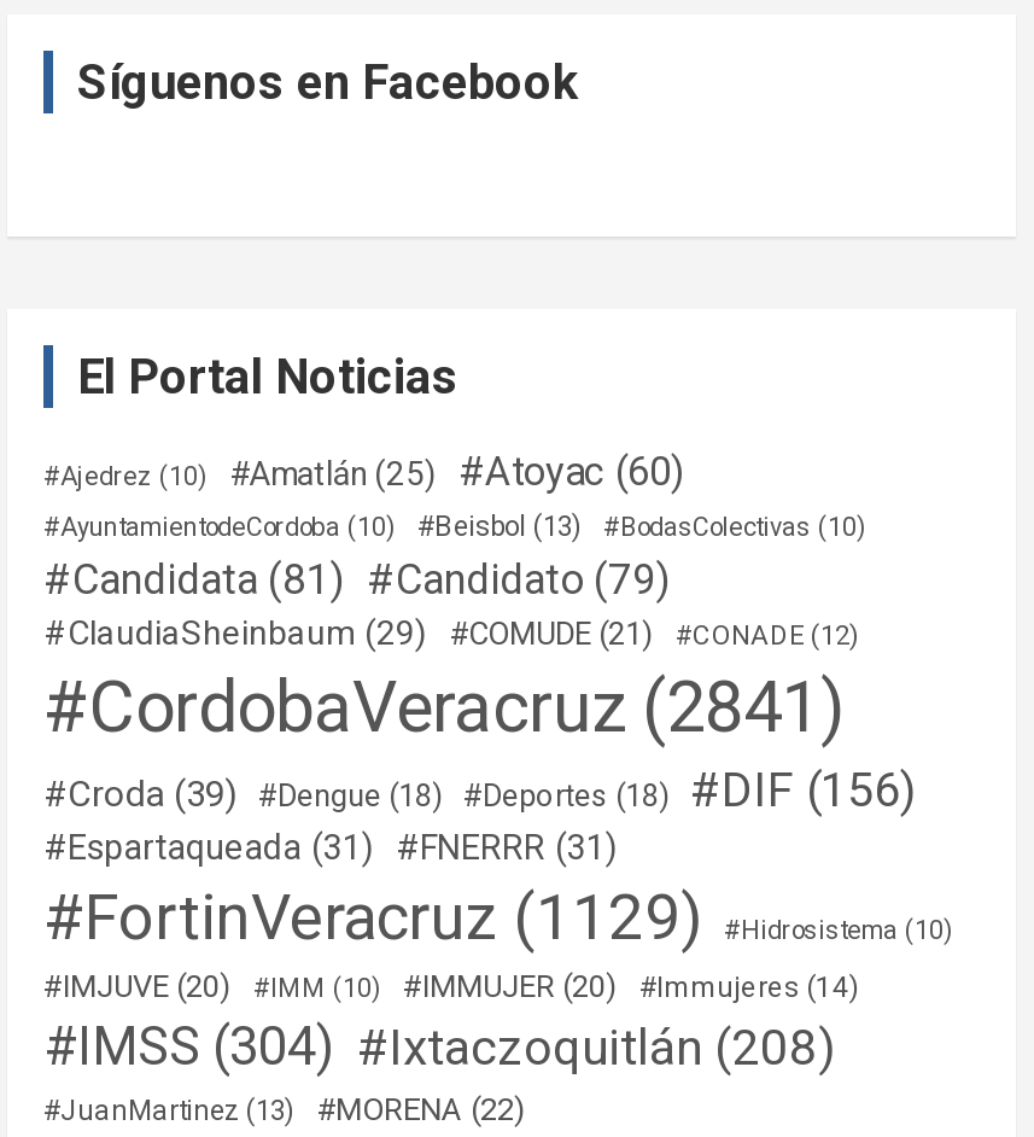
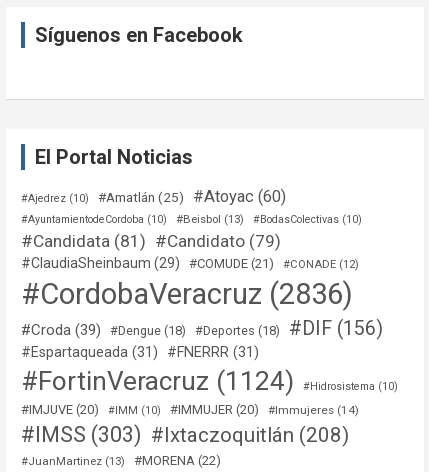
[43,667,845,749] #CordobaVeracruz (2841) -> [21,277,353,311] #CordobaVeracruz (2836)
[43,882,702,955] #FortinVeracruz (1129) -> [21,366,294,396] #FortinVeracruz (1124)
[43,1017,835,1078] #IMSS (304) #Ixtaczoquitlán (208) -> [21,422,349,447] #IMSS (303) #Ixtaczoquitlán (208)

